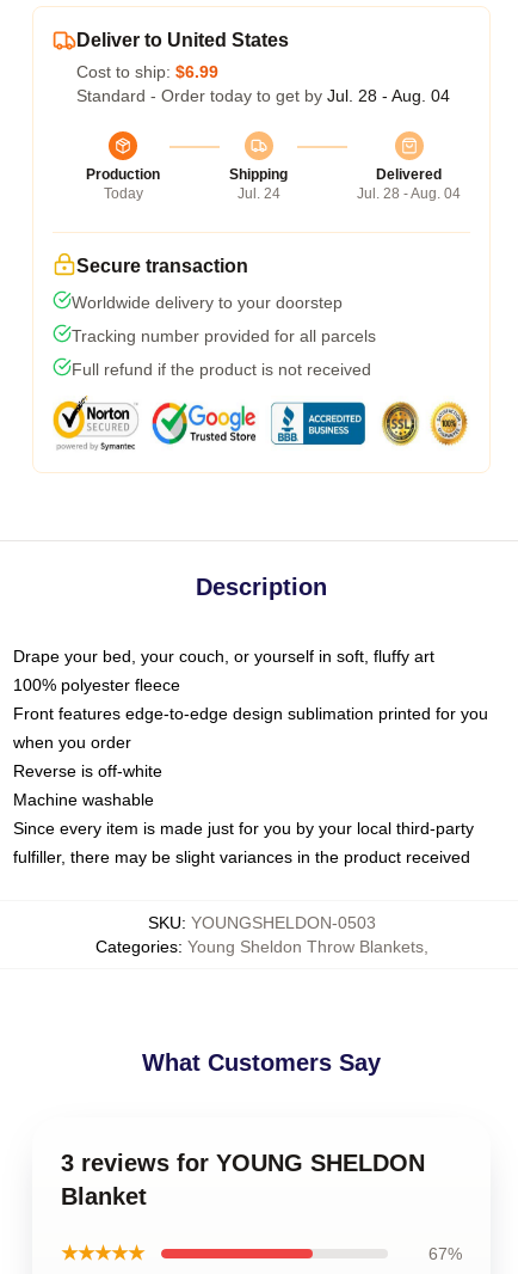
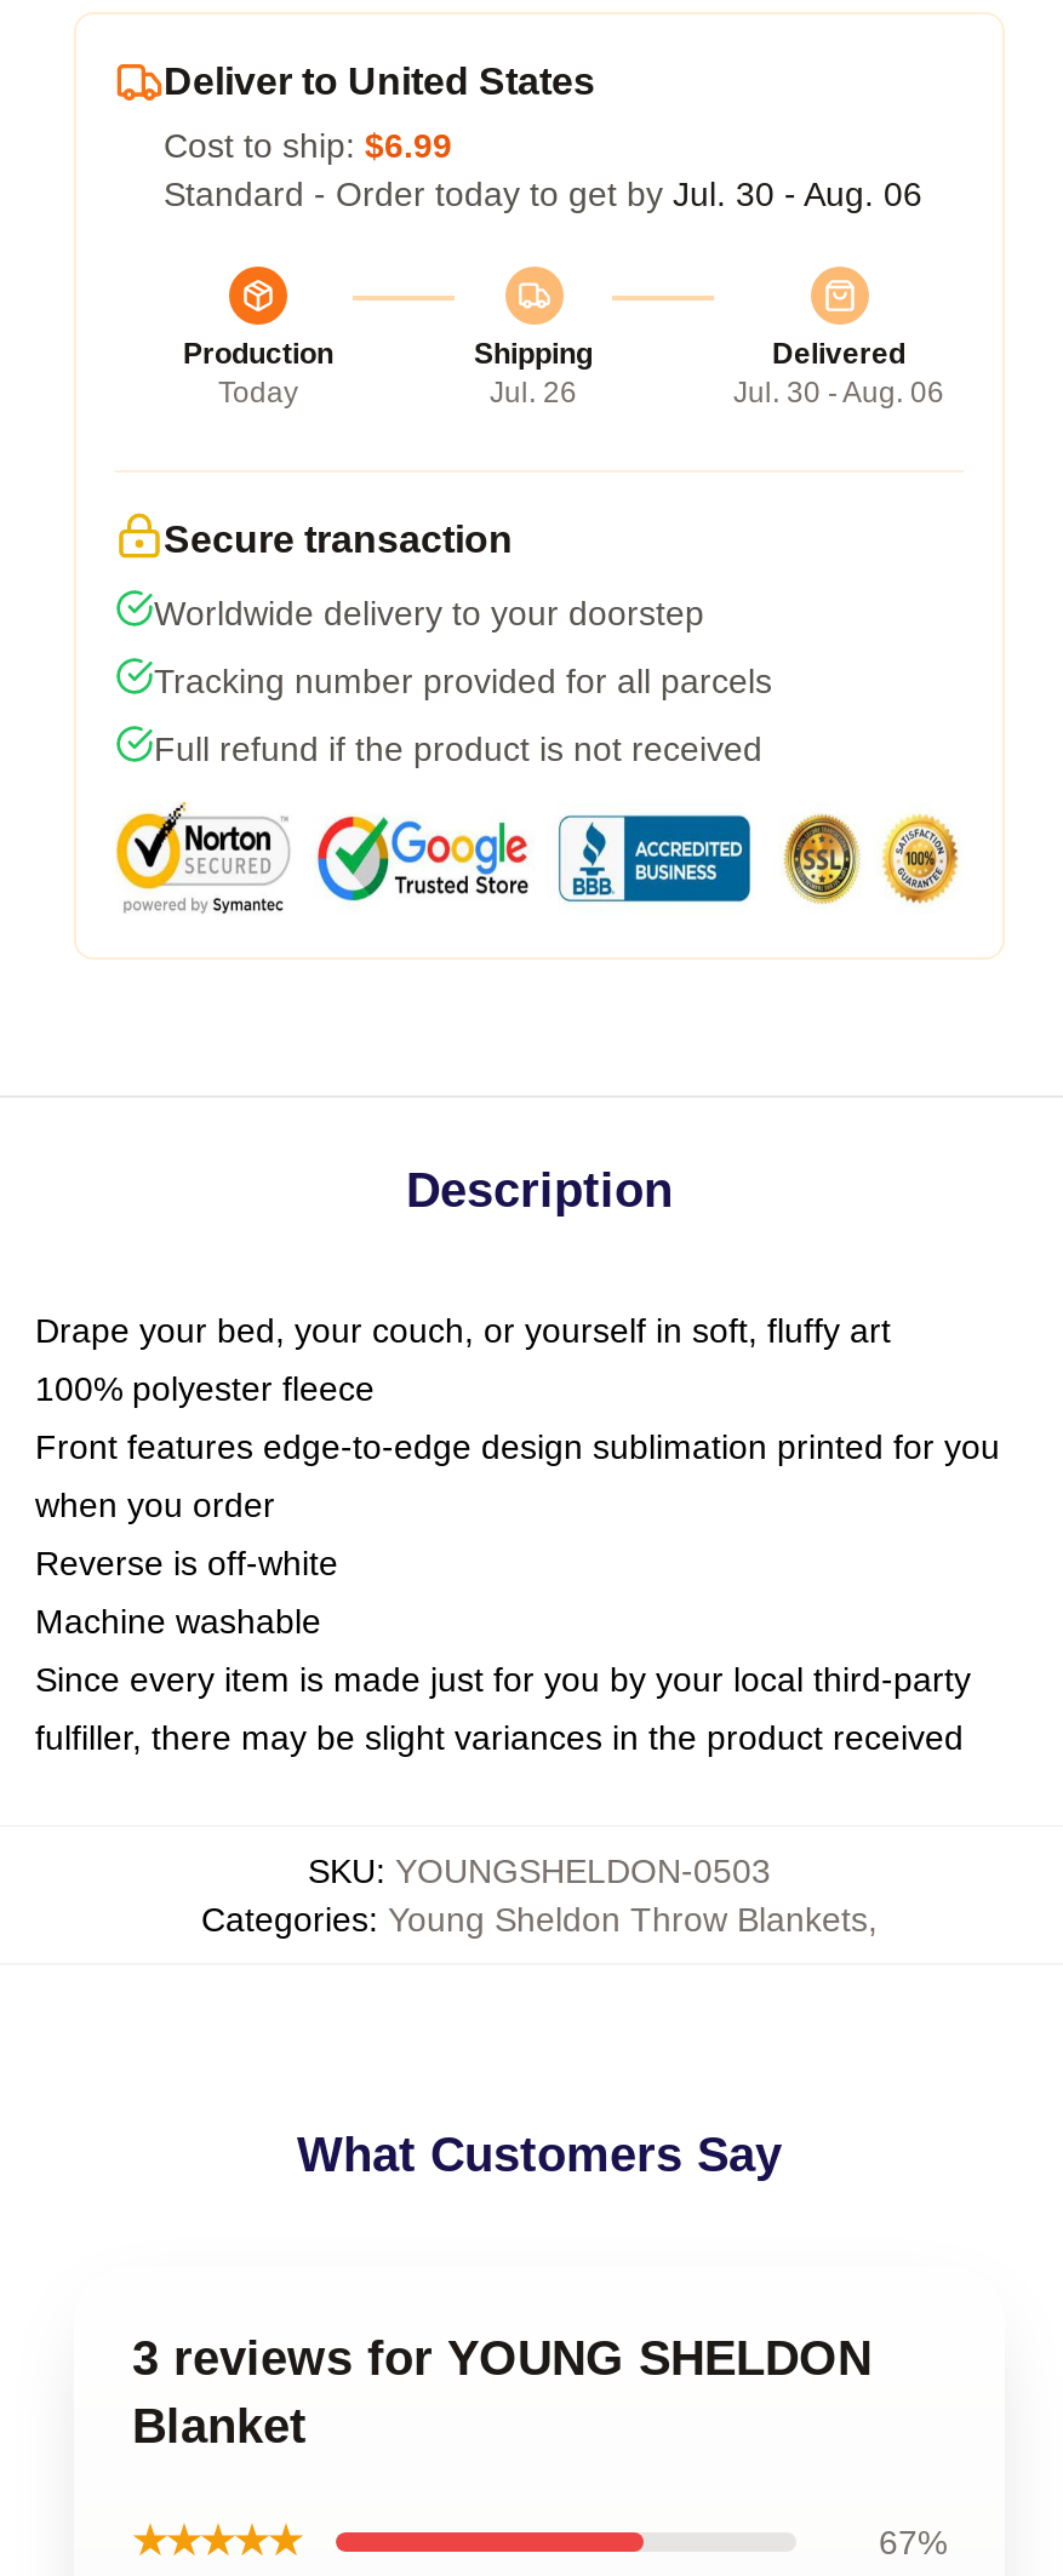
[76,86,450,105] Standard - Order today to get by Jul. 28 - Aug. 04 -> [164,174,922,213] Standard - Order today to get by Jul. 30 - Aug. 06
[237,185,280,202] Jul. 24 -> [490,375,577,409] Jul. 26
[357,185,461,202] Jul. 28 - Aug. 04 -> [733,375,944,409] Jul. 30 - Aug. 06

